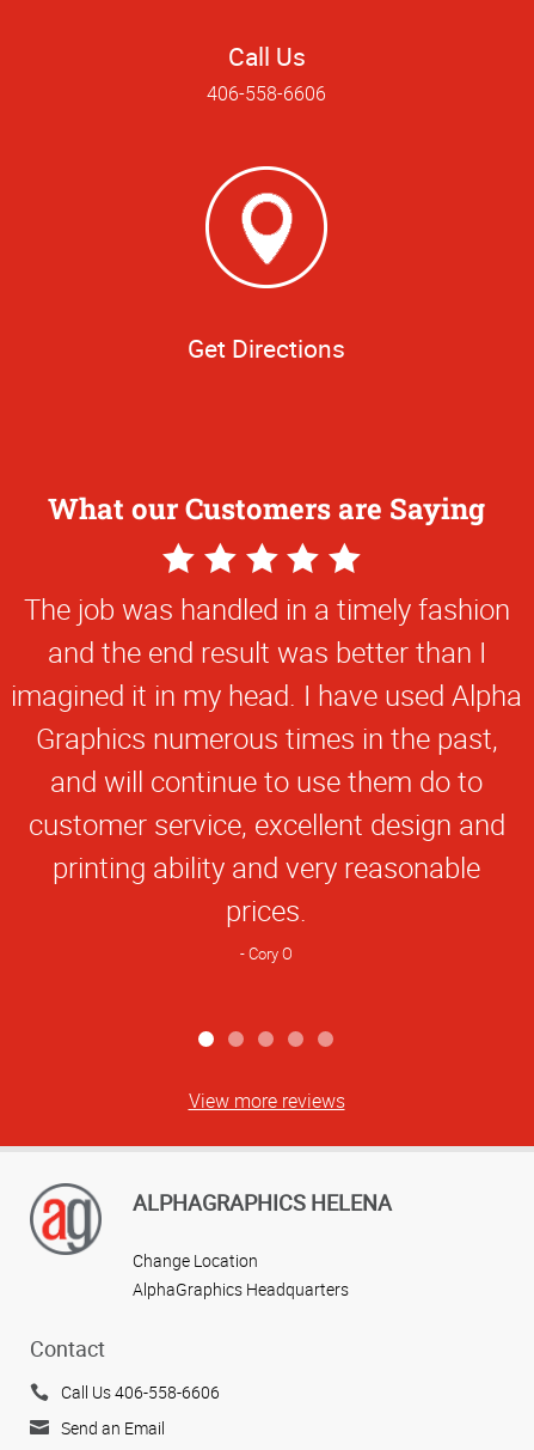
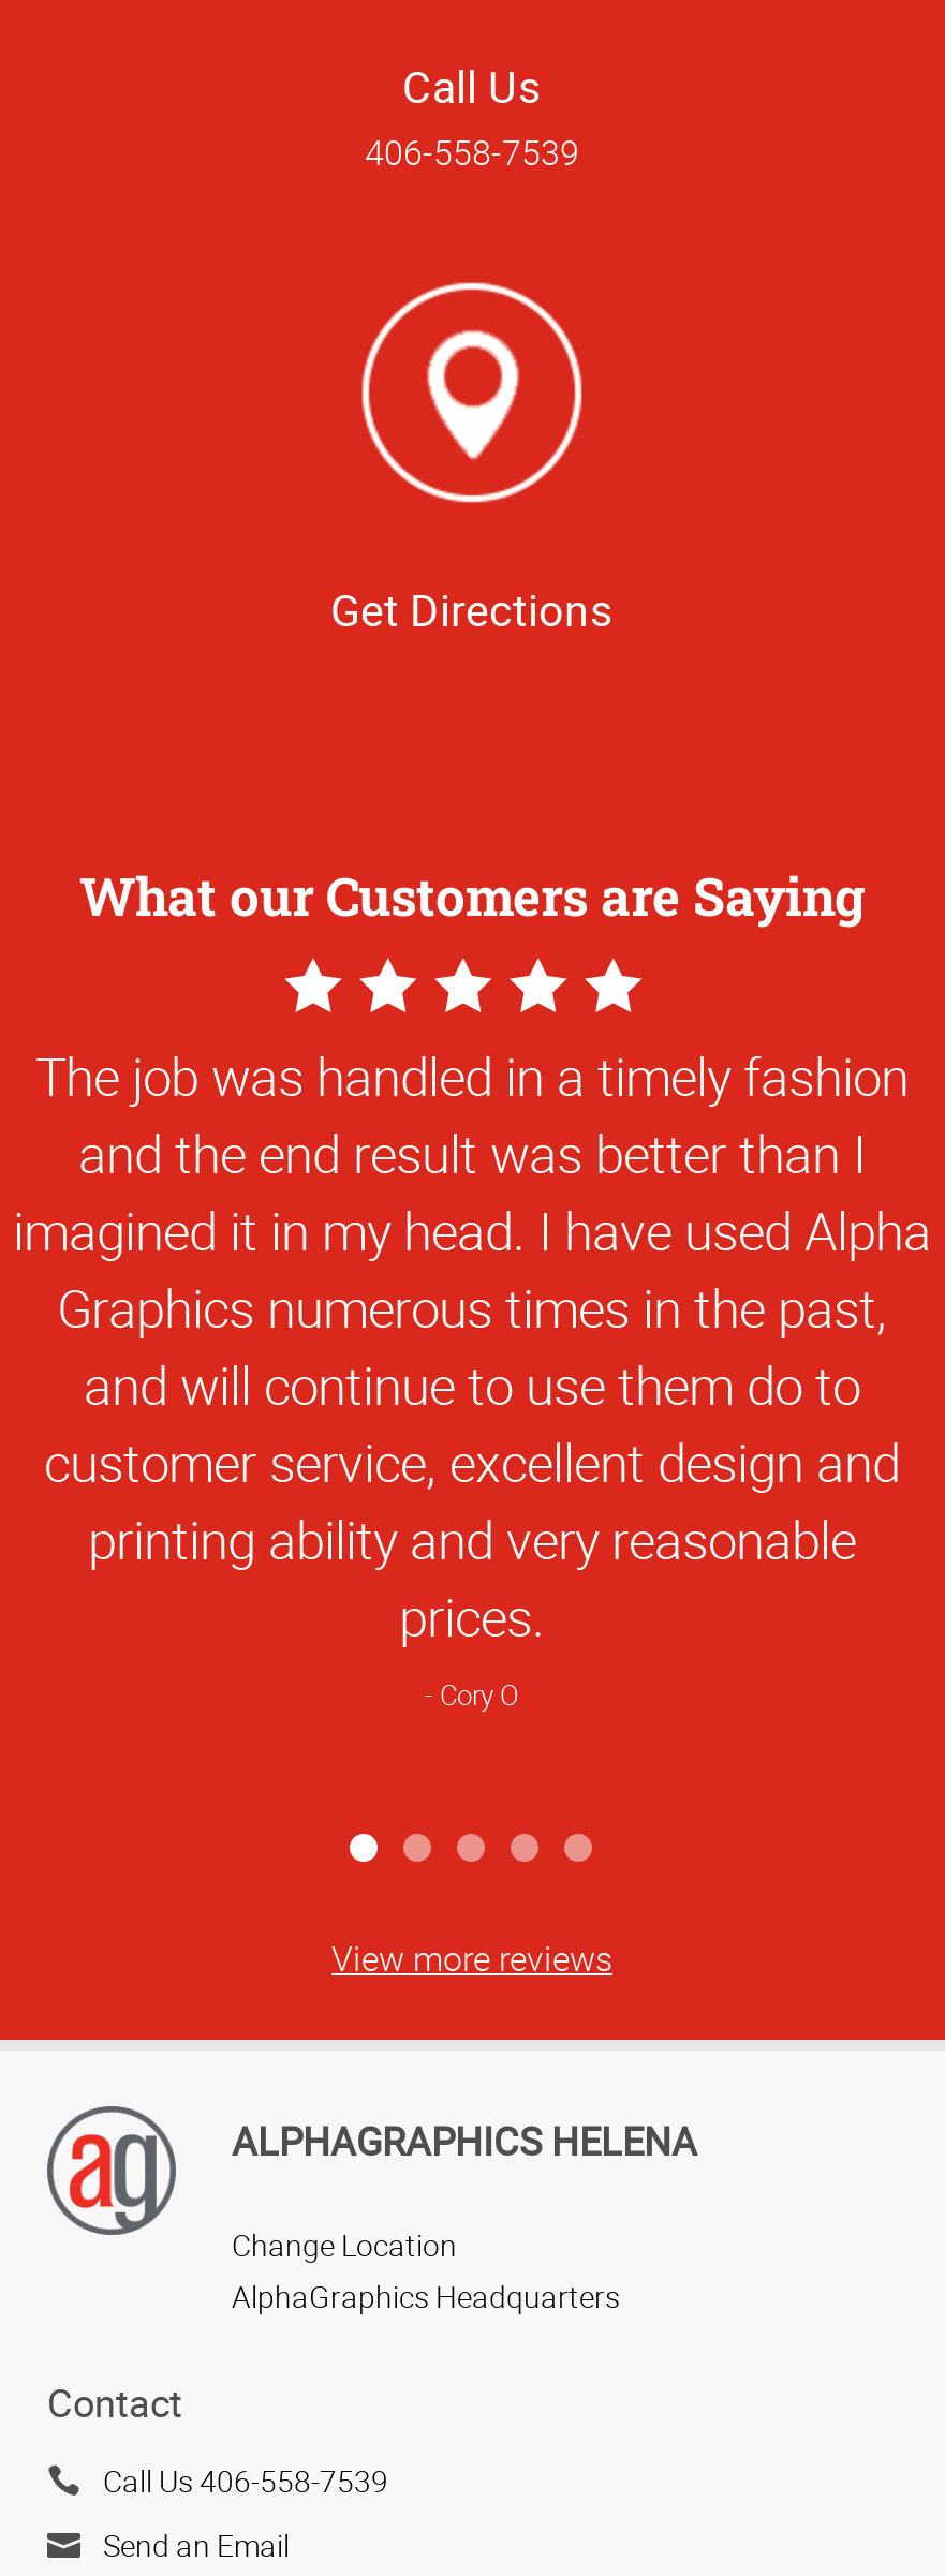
[207,80,326,106] 406-558-6606 -> [365,128,579,176] 406-558-7539
[61,1380,220,1403] Call Us 406-558-6606 -> [103,2460,388,2501] Call Us 406-558-7539

